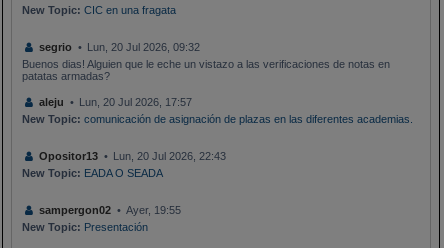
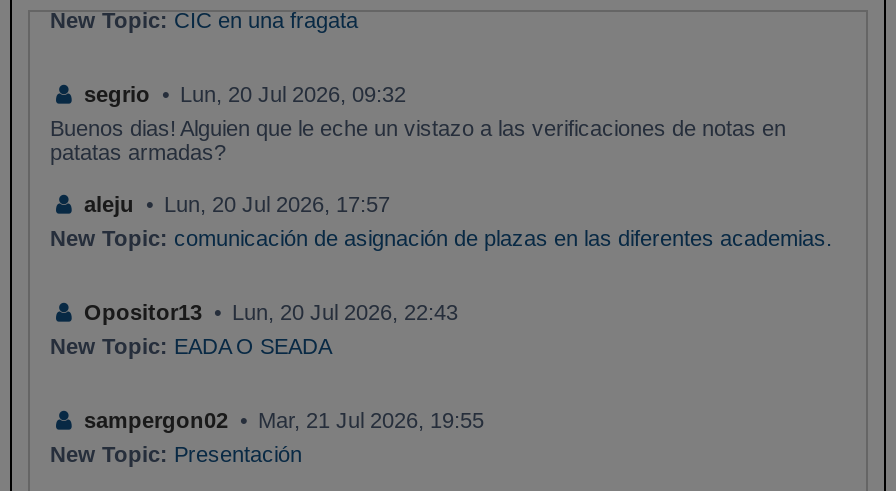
[39,204,181,216] sampergon02 Ayer, 19:55 -> [84,408,484,432] sampergon02 Mar, 21 Jul 2026, 19:55

